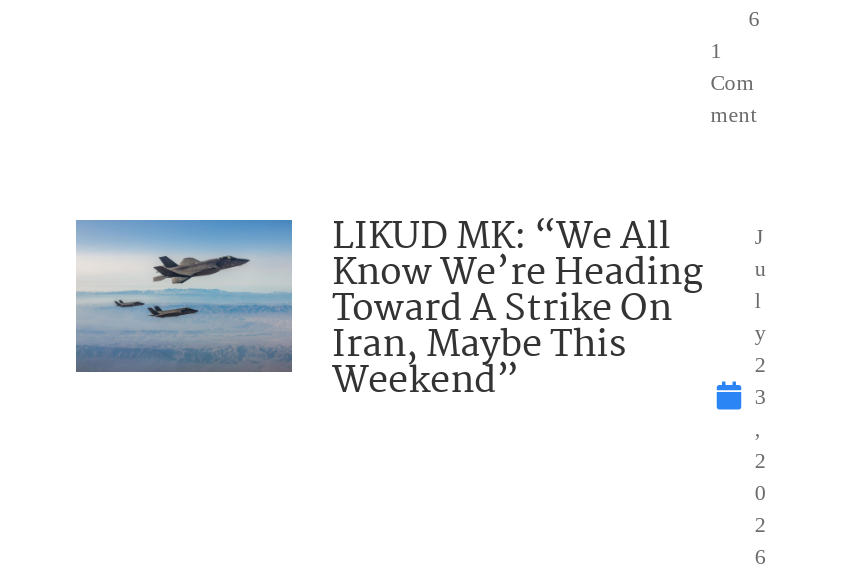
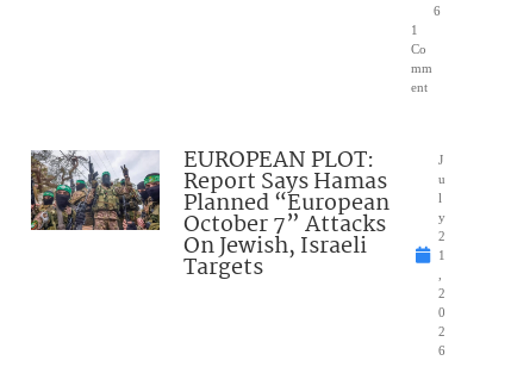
[74,207,704,411] [image] | LIKUD MK: “We All | Know We’re Heading | Toward A Strike On | Iran, Maybe This | Weekend” -> [30,143,390,286] [image] | EUROPEAN PLOT: | Report Says Hamas | Planned “European | October 7” Attacks | On Jewish, Israeli | Targets
[755,383,767,407] 3 -> [438,247,446,262] 1

